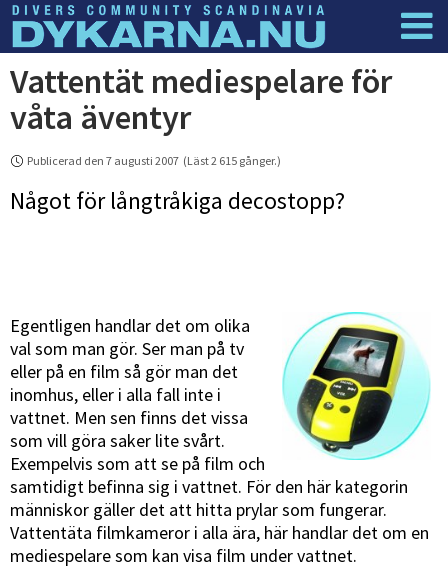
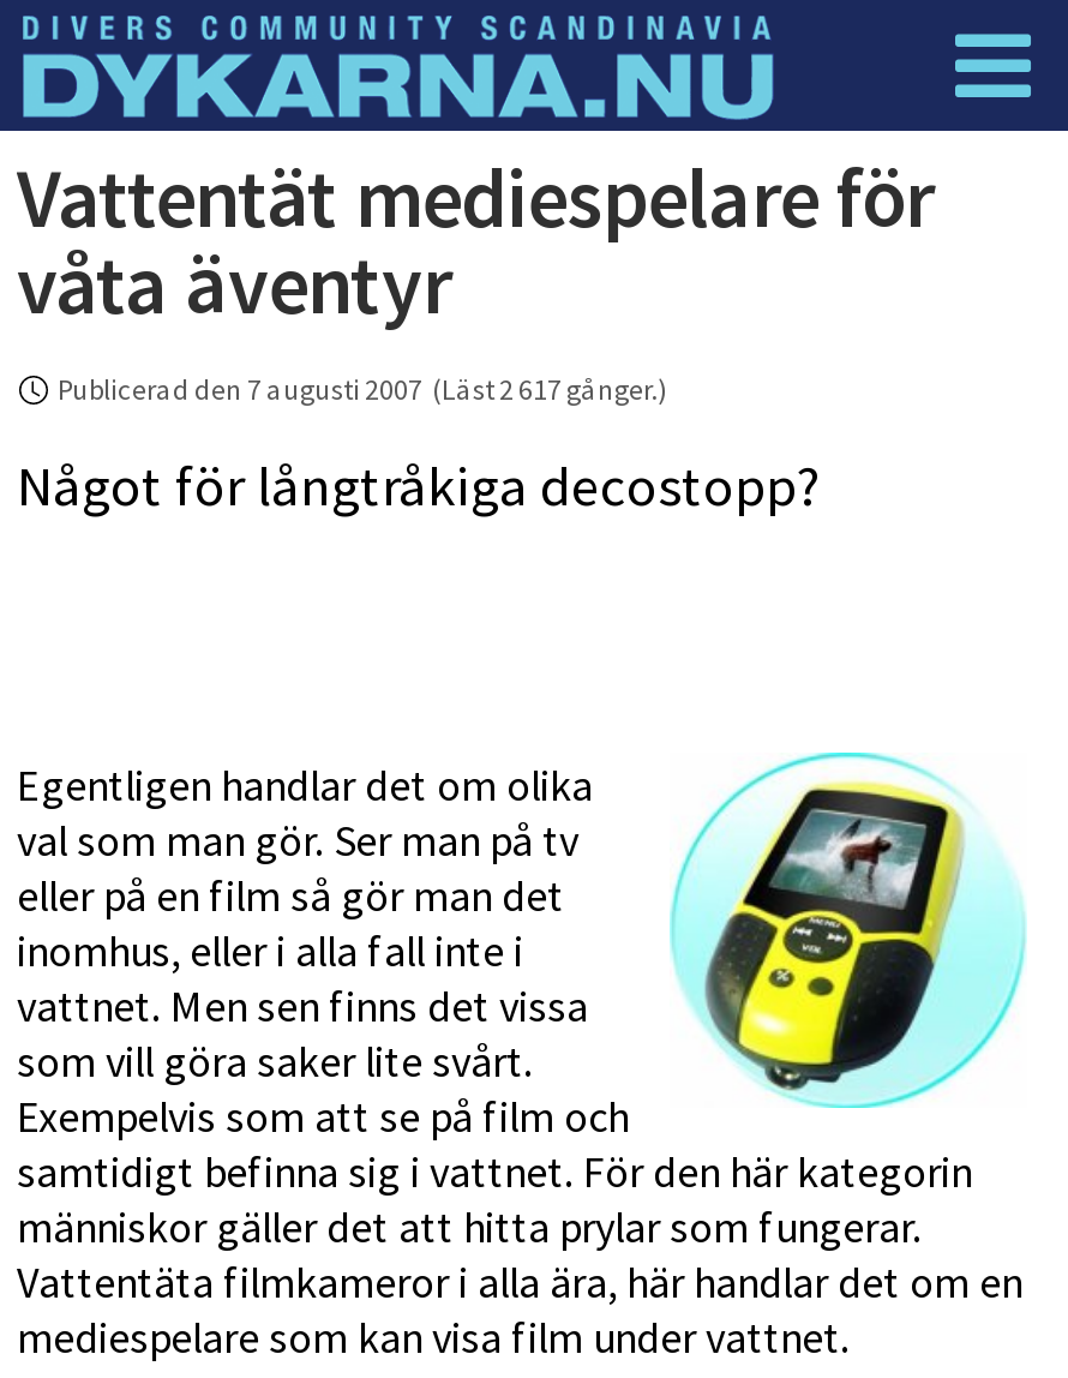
[27,153,281,168] Publicerad den 7 augusti 2007 (Läst 2 615 gånger.) -> [58,371,667,407] Publicerad den 7 augusti 2007 (Läst 2 617 gånger.)

